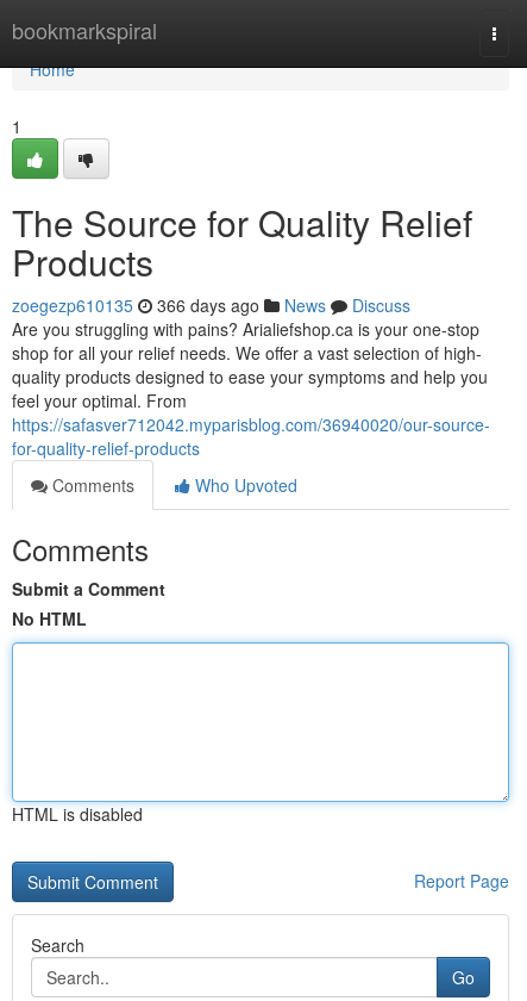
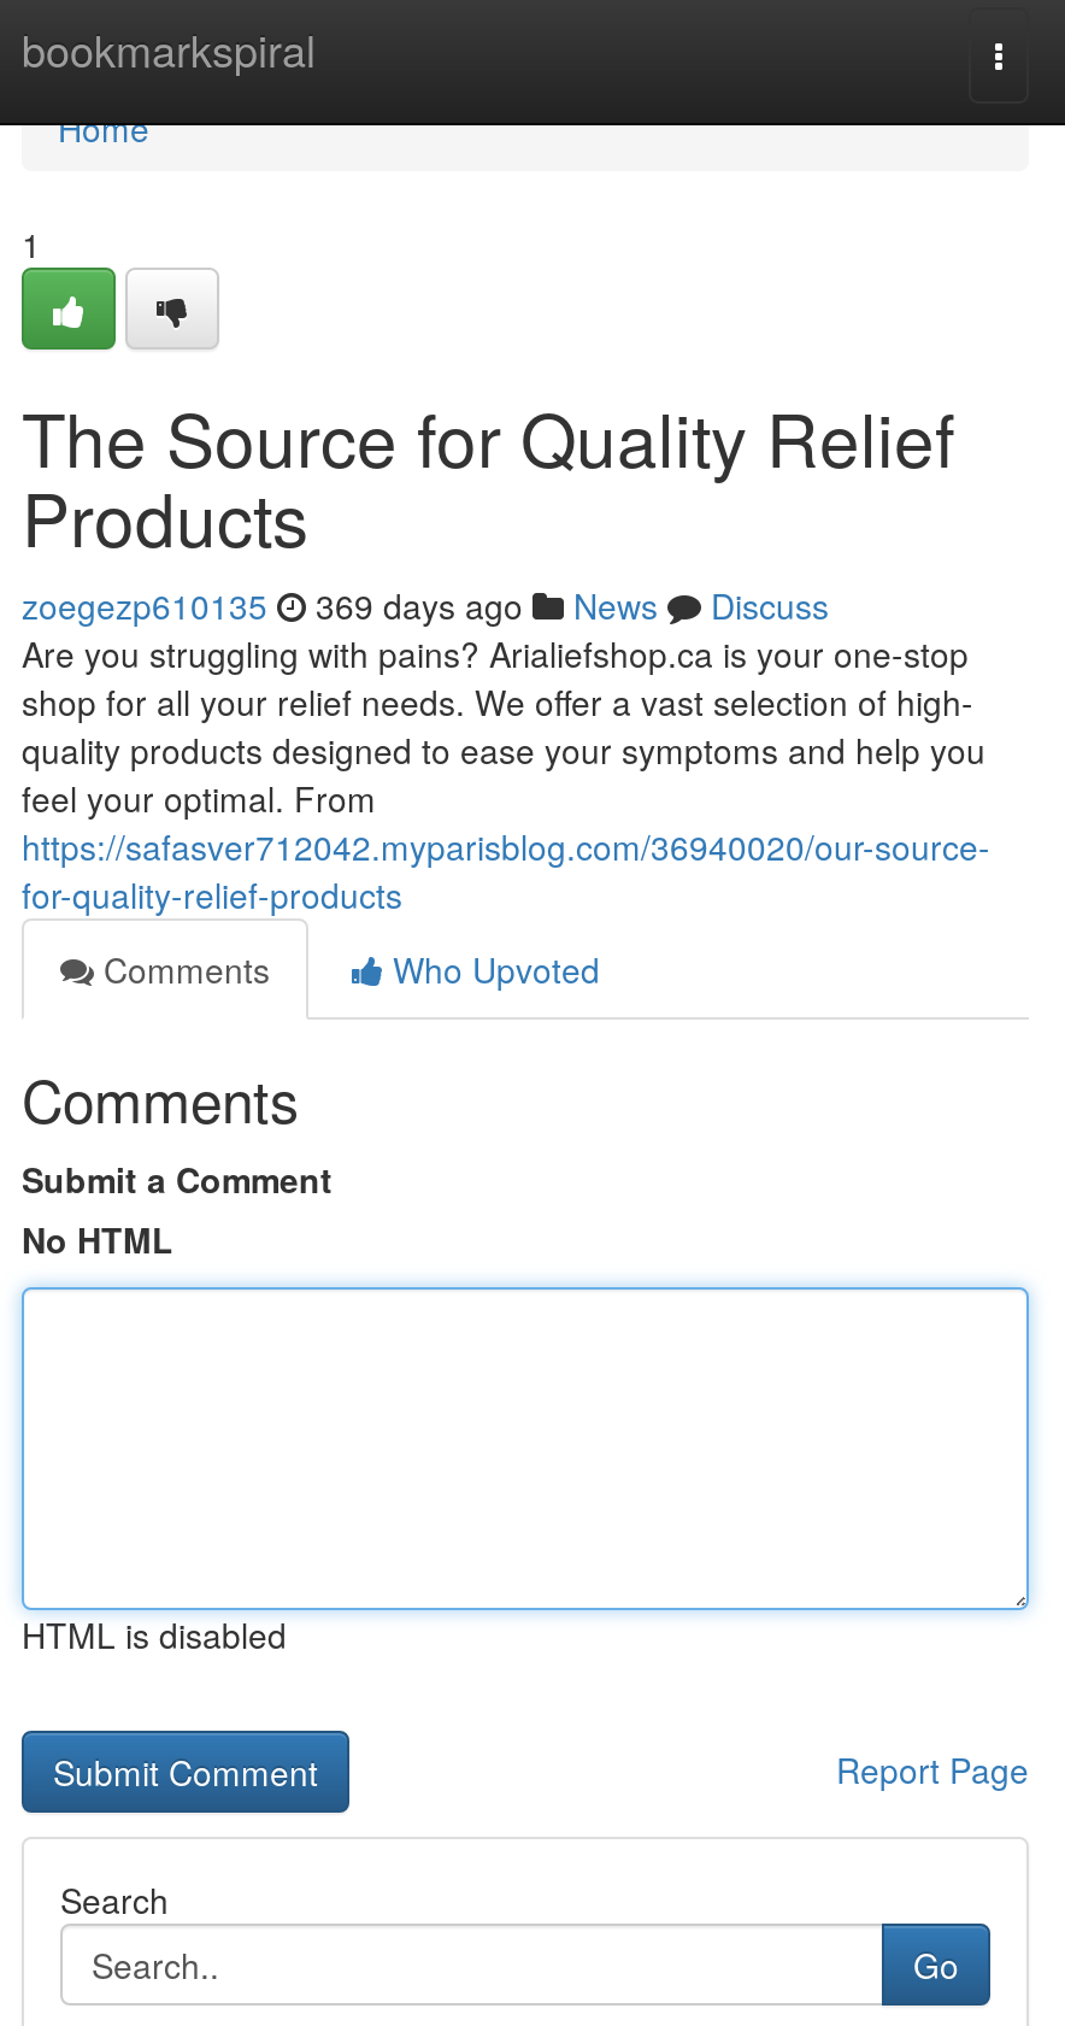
[12,293,410,317] zoegezp610135 366 days ago News Discuss -> [22,581,829,629] zoegezp610135 369 days ago News Discuss

